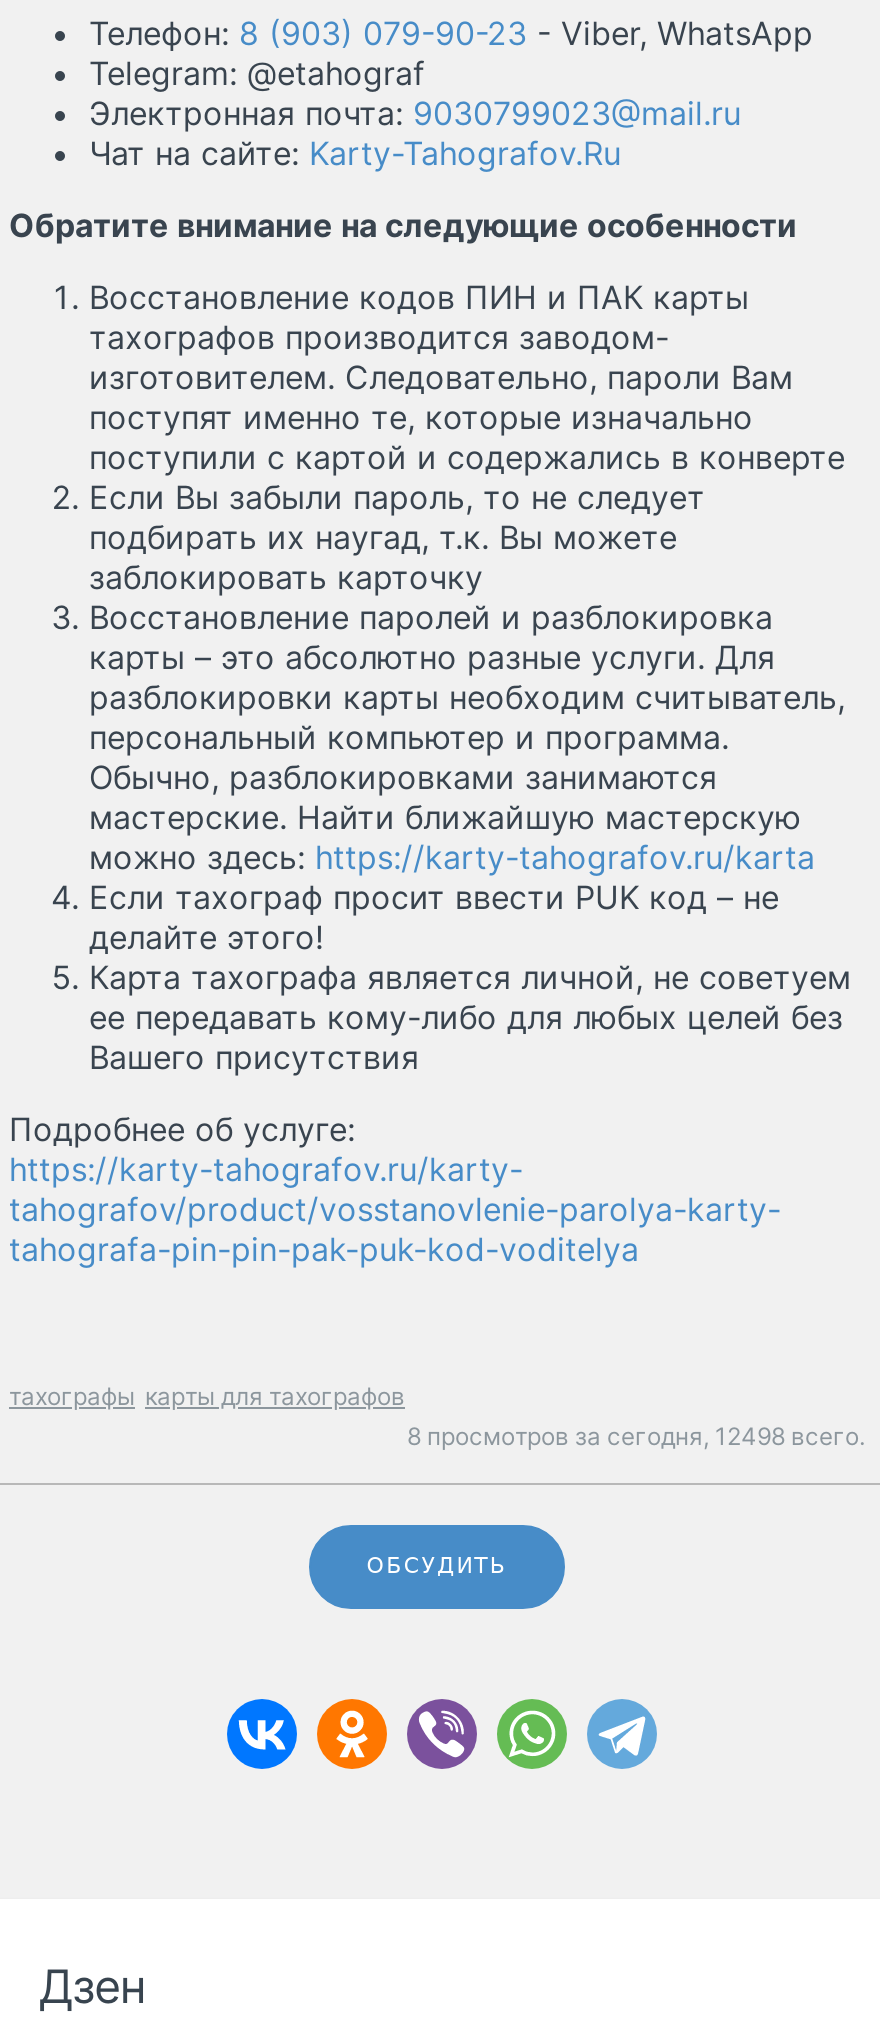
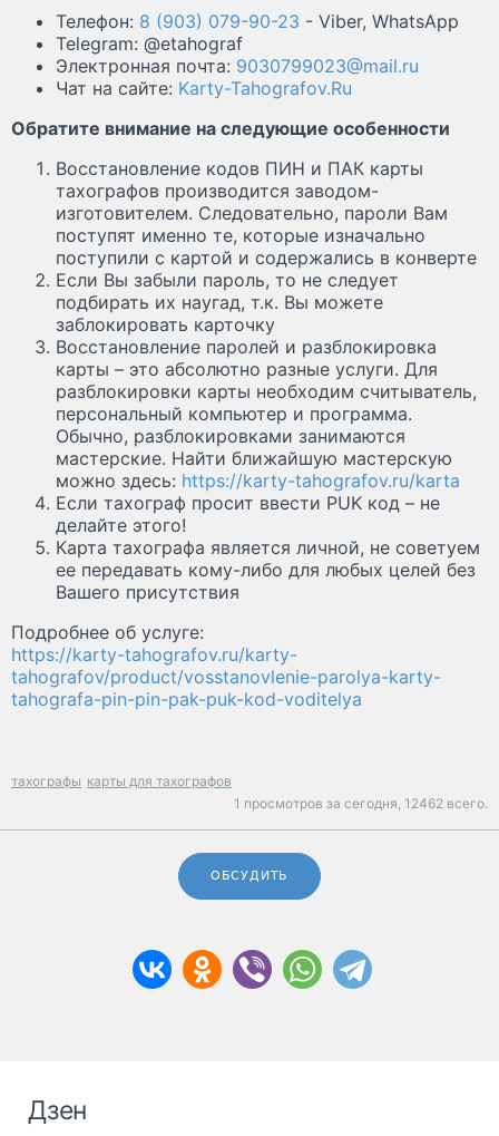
[407,1421,865,1451] 8 просмотров за сегодня, 12498 всего. -> [234,795,488,812] 1 просмотров за сегодня, 12462 всего.

